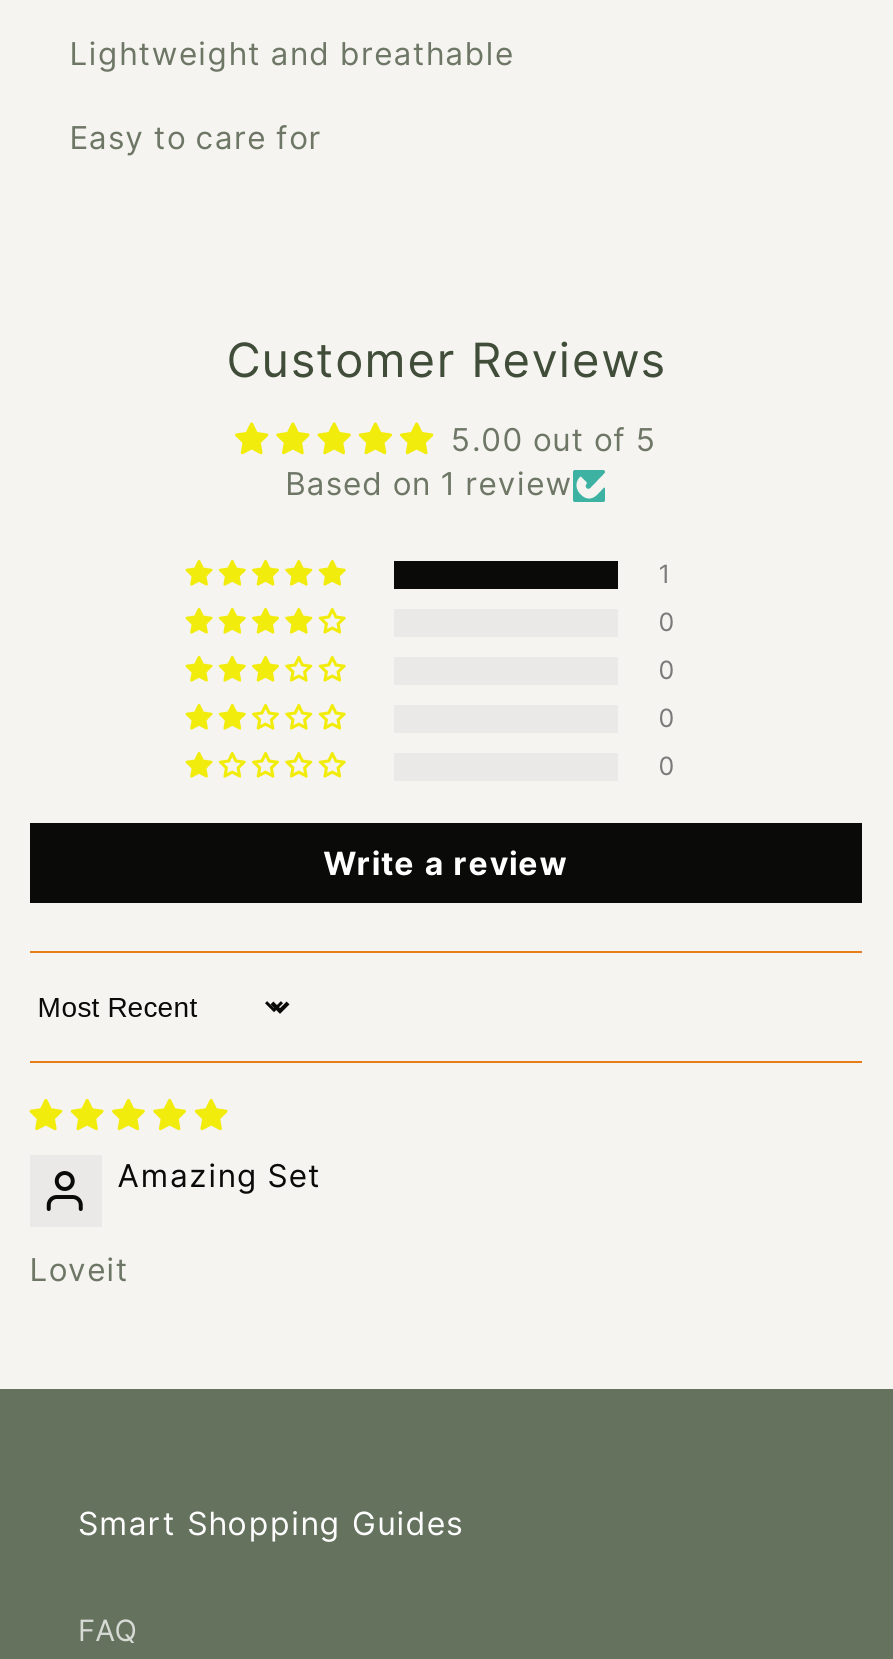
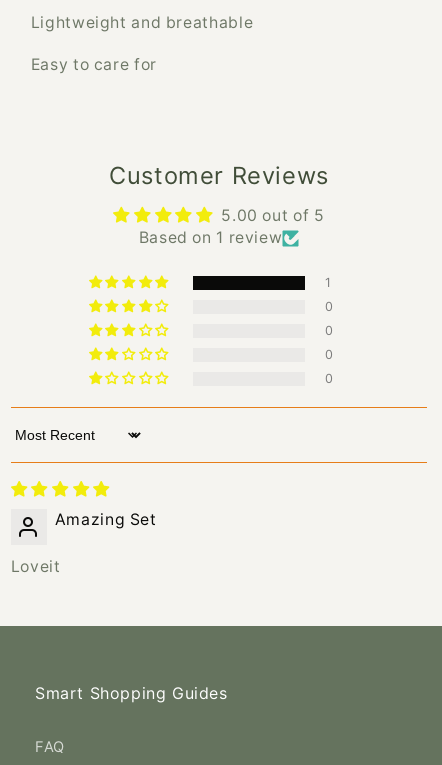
[323,844,569,884] Write a review -> none

